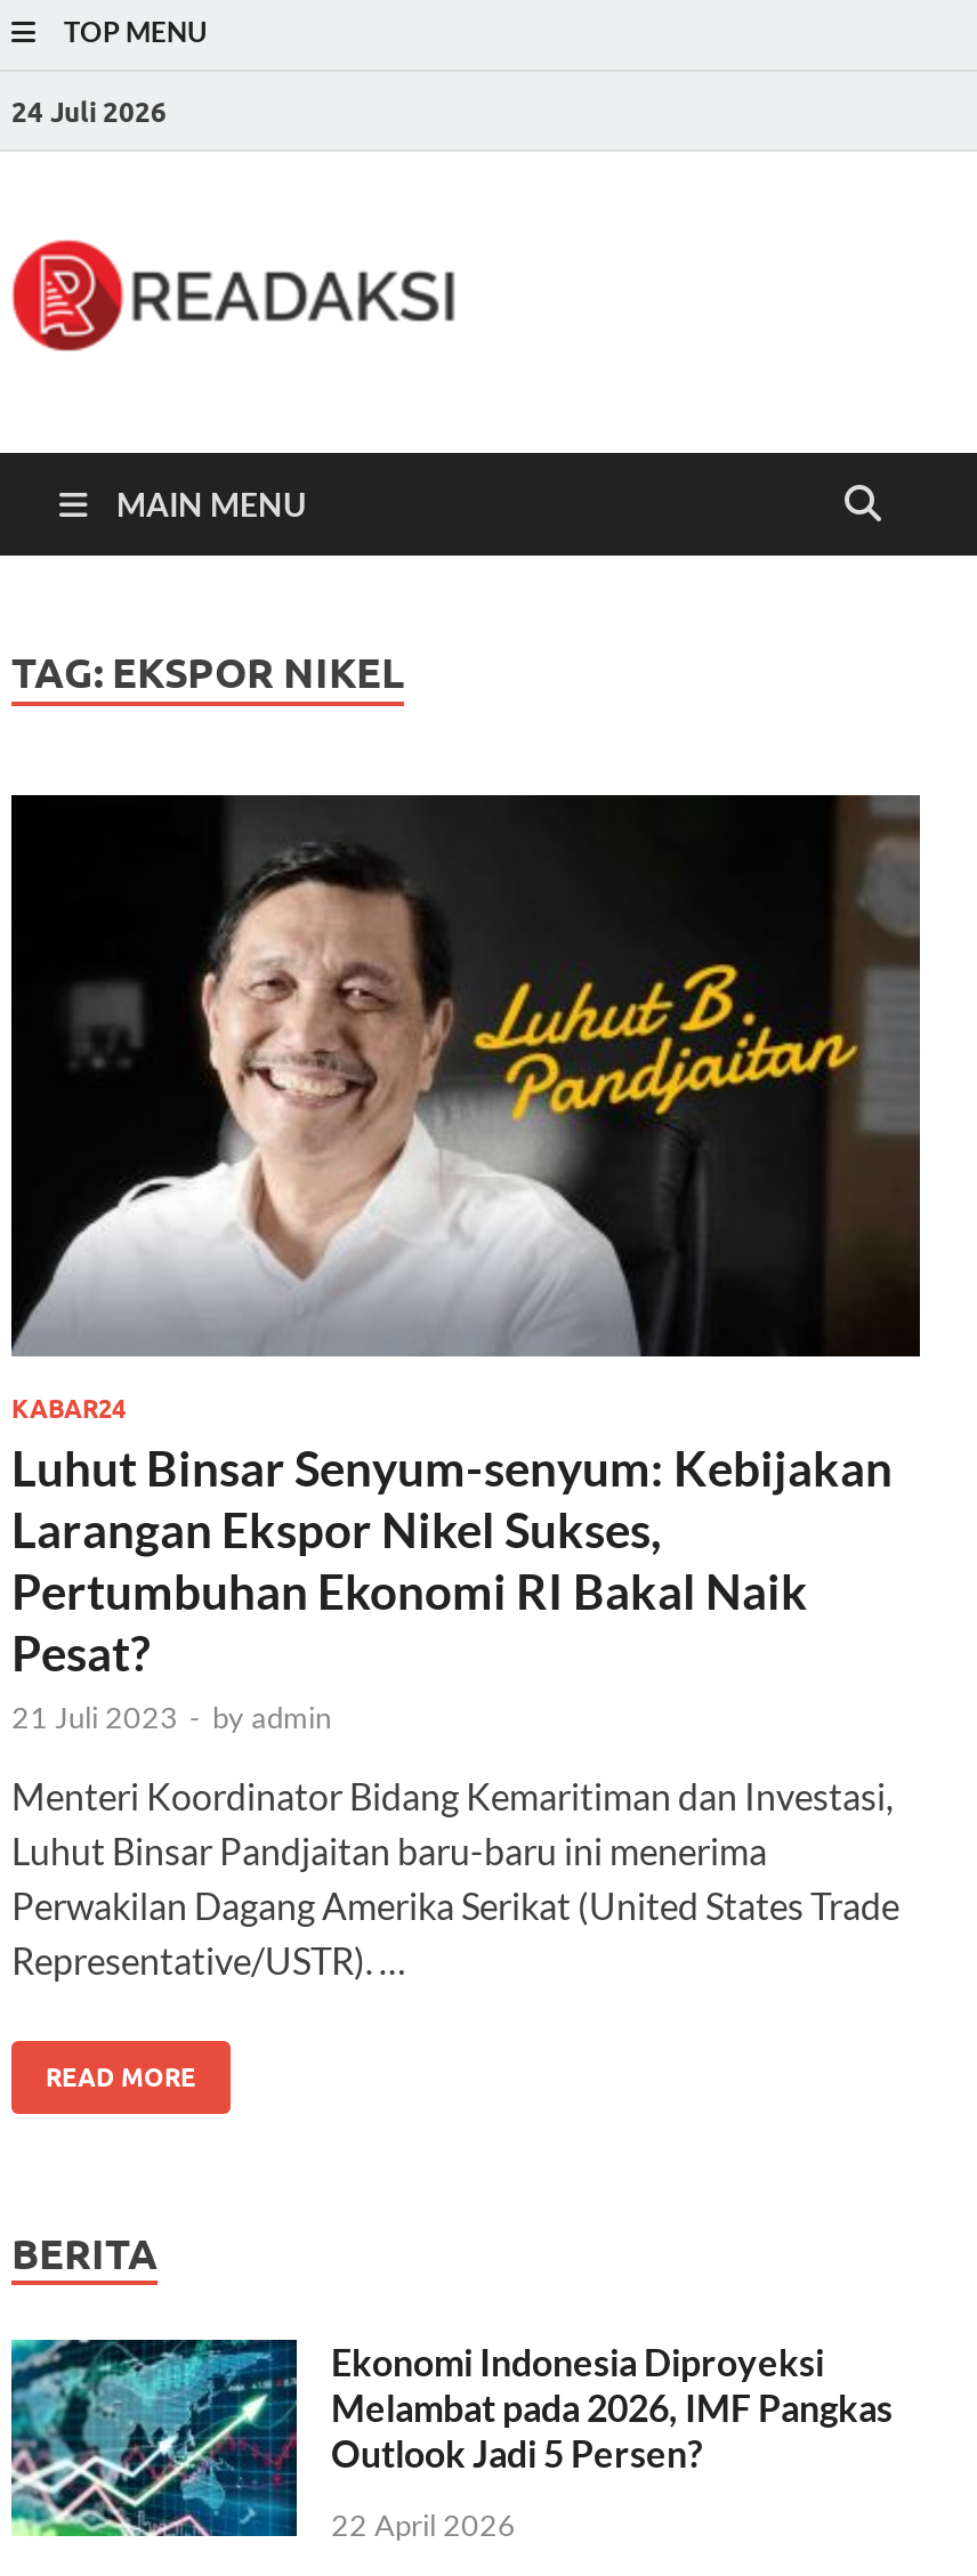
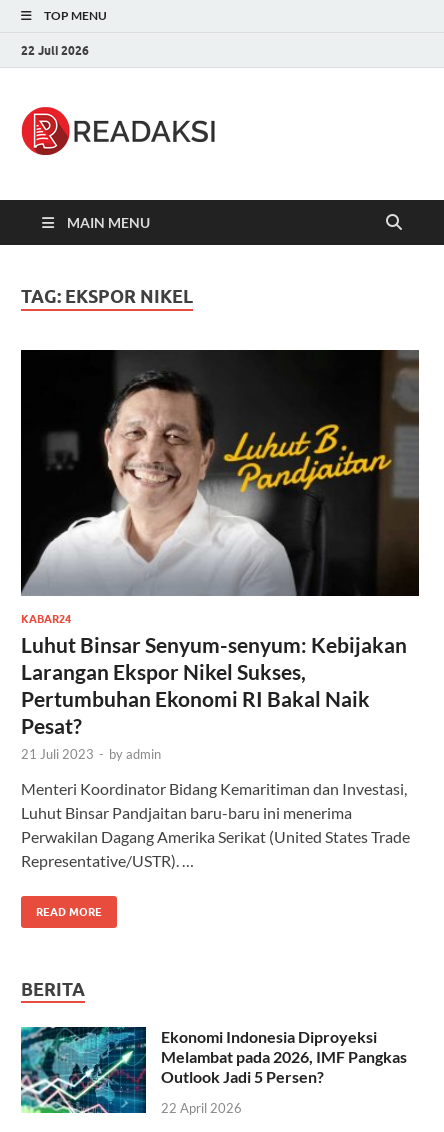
[11,94,167,128] 24 Juli 2026 -> [21,42,89,57] 22 Juli 2026

